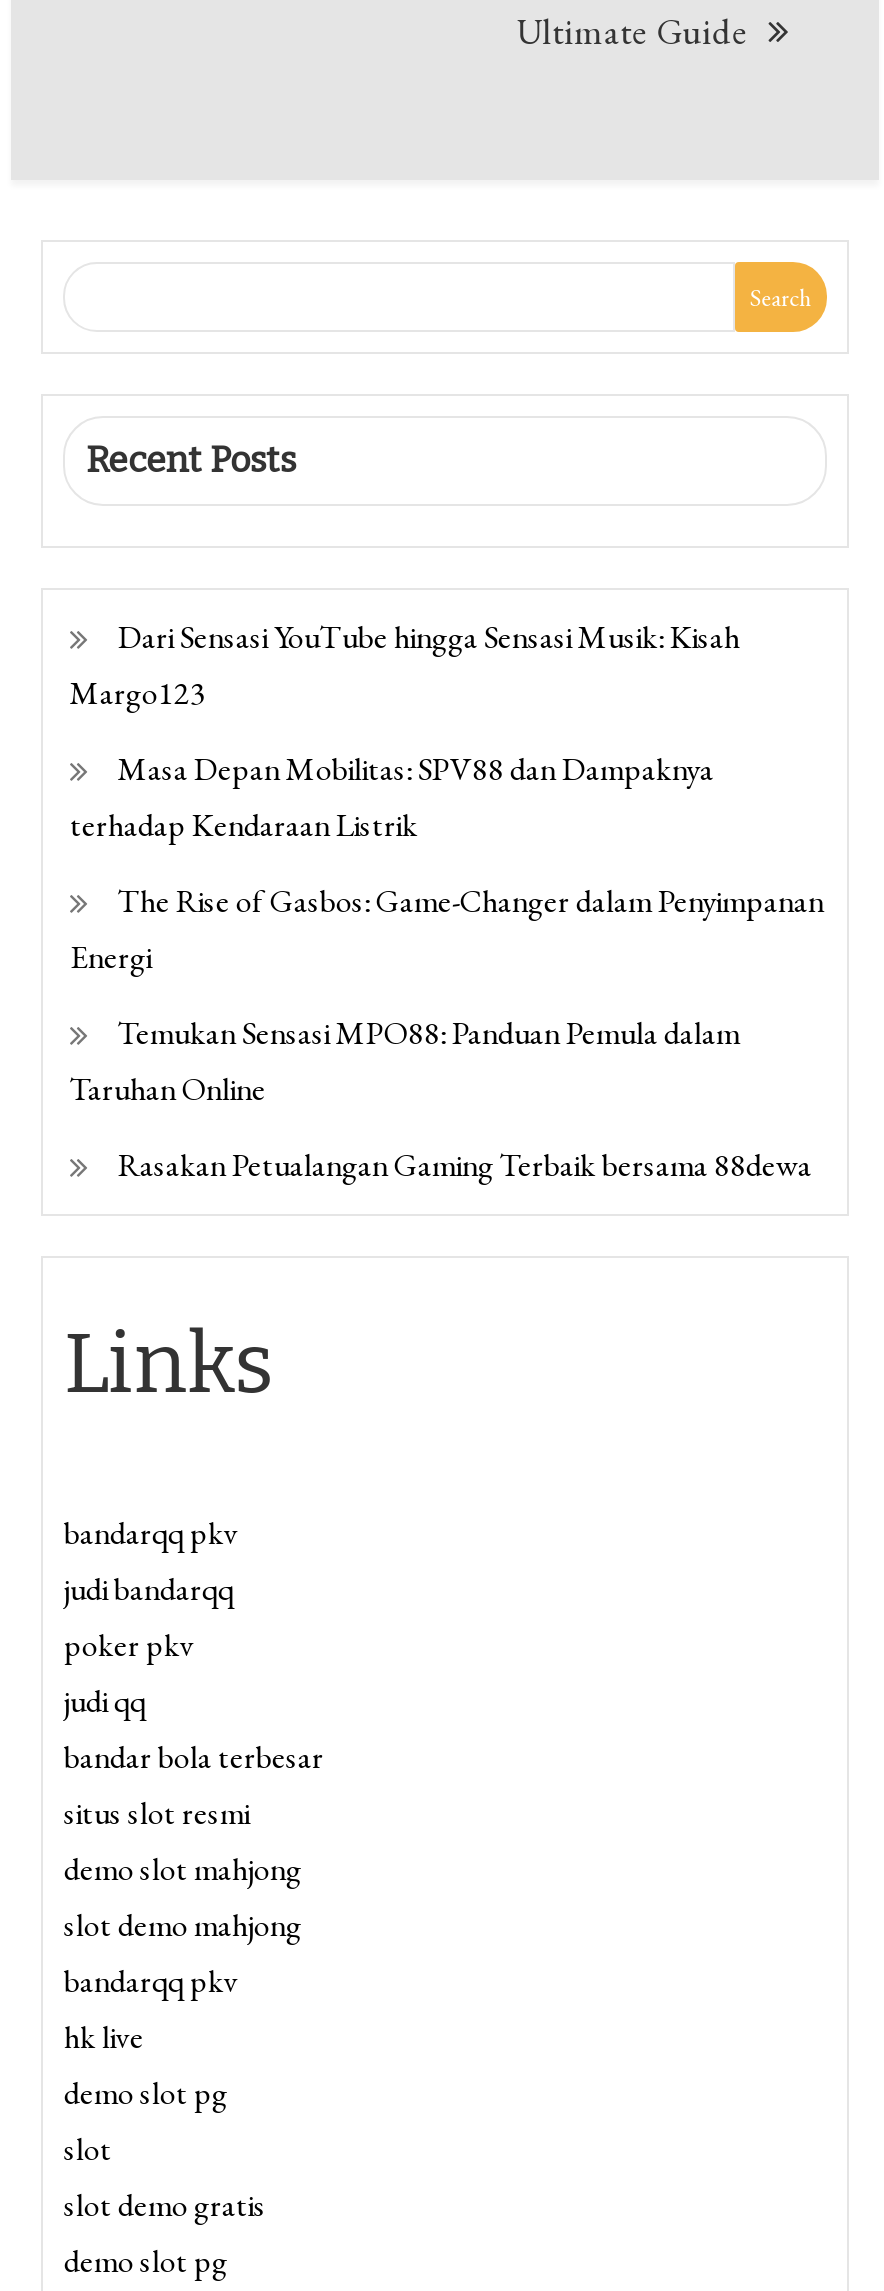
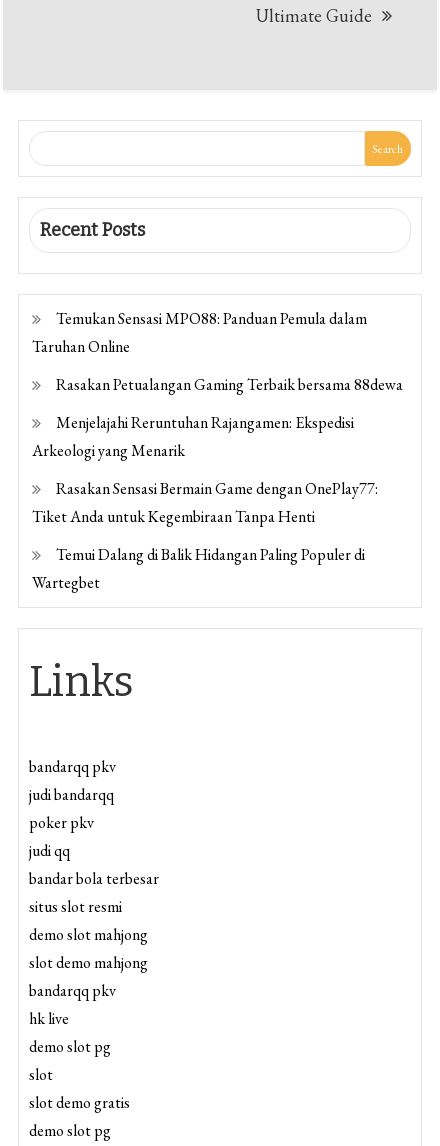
[70,616,824,978] Dari Sensasi YouTube hingga Sensasi Musik: Kisah | Margo123 | Masa Depan Mobilitas: SPV88 dan Dampaknya | terhadap Kendaraan Listrik | The Rise of Gasbos: Game-Changer dalam Penyimpanan | Energi -> none
moved [70,1012,812,1186] -> [32,308,403,395]: Temukan Sensasi MPO88: Panduan Pemula dalam | Taruhan Online | Rasakan Petualangan Gaming Terbaik bersama 88dewa
none -> [32,412,378,593] Menjelajahi Reruntuhan Rajangamen: Ekspedisi | Arkeologi yang Menarik | Rasakan Sensasi Bermain Game dengan OnePlay77: | Tiket Anda untuk Kegembiraan Tanpa Henti | Temui Dalang di Balik Hidangan Paling Populer di | Wartegbet

